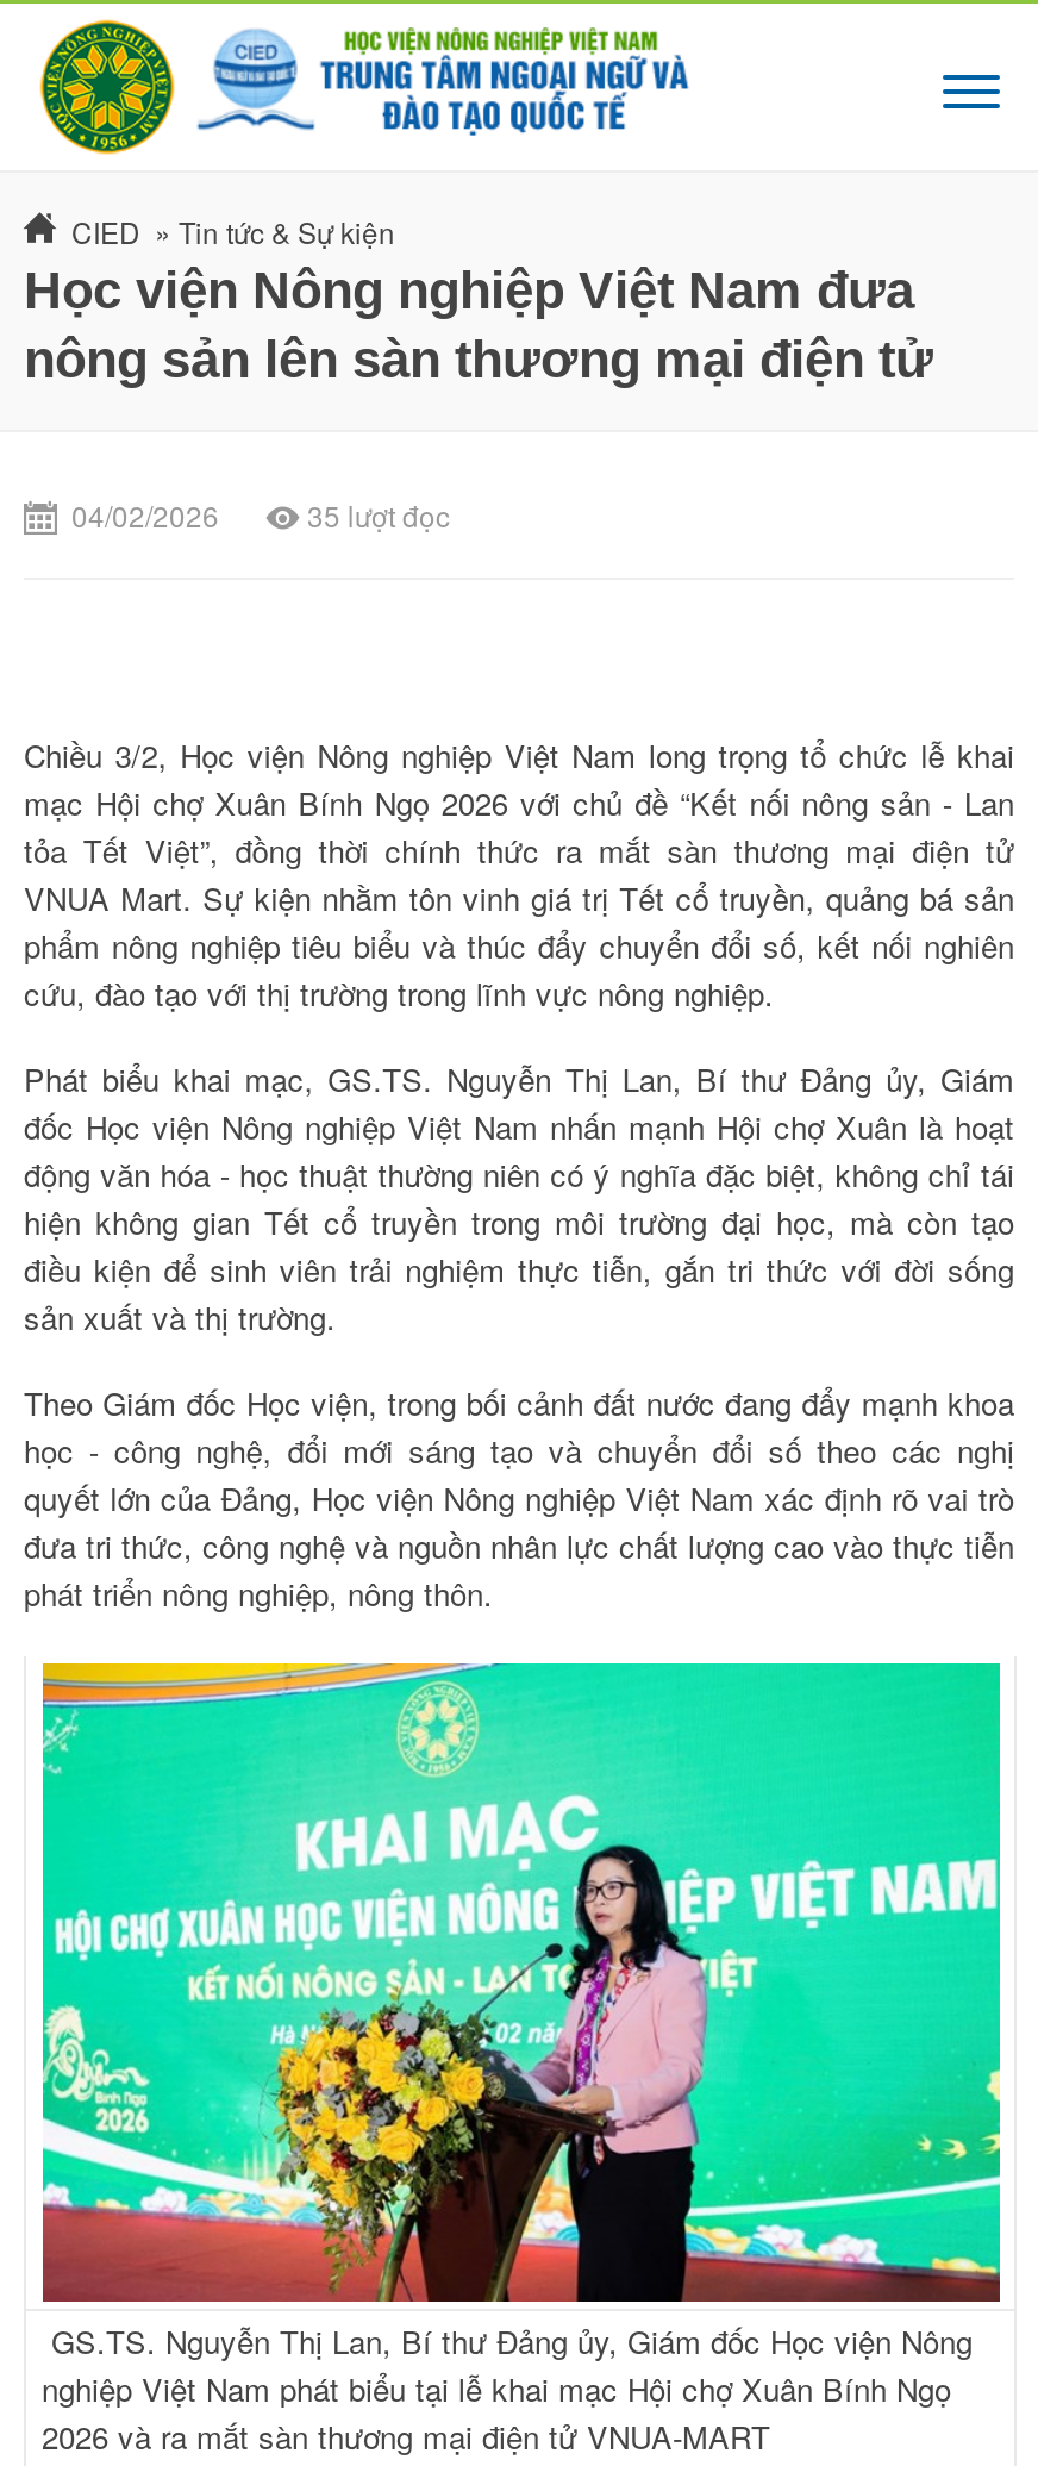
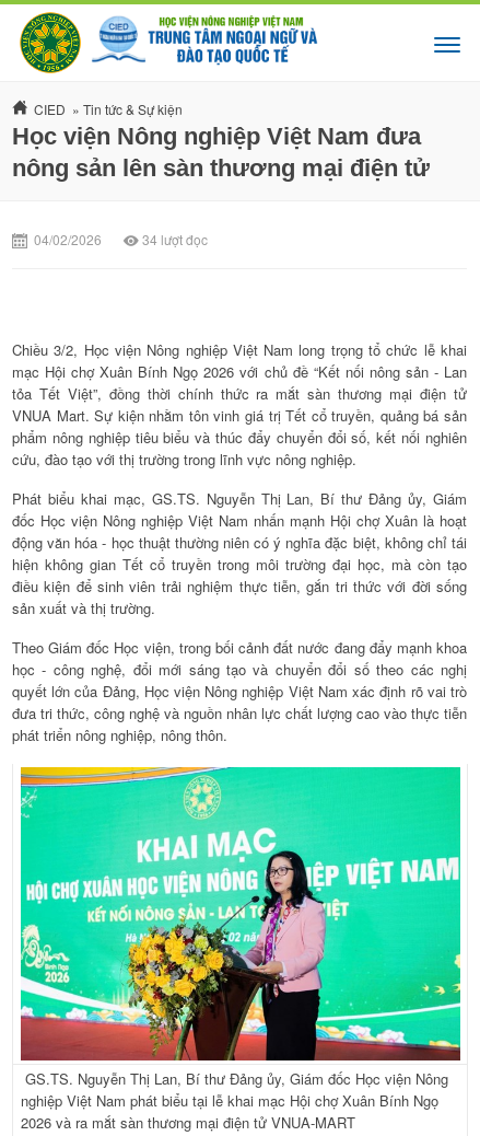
[307,494,450,535] 35 lượt đọc -> [142,230,208,248] 34 lượt đọc

